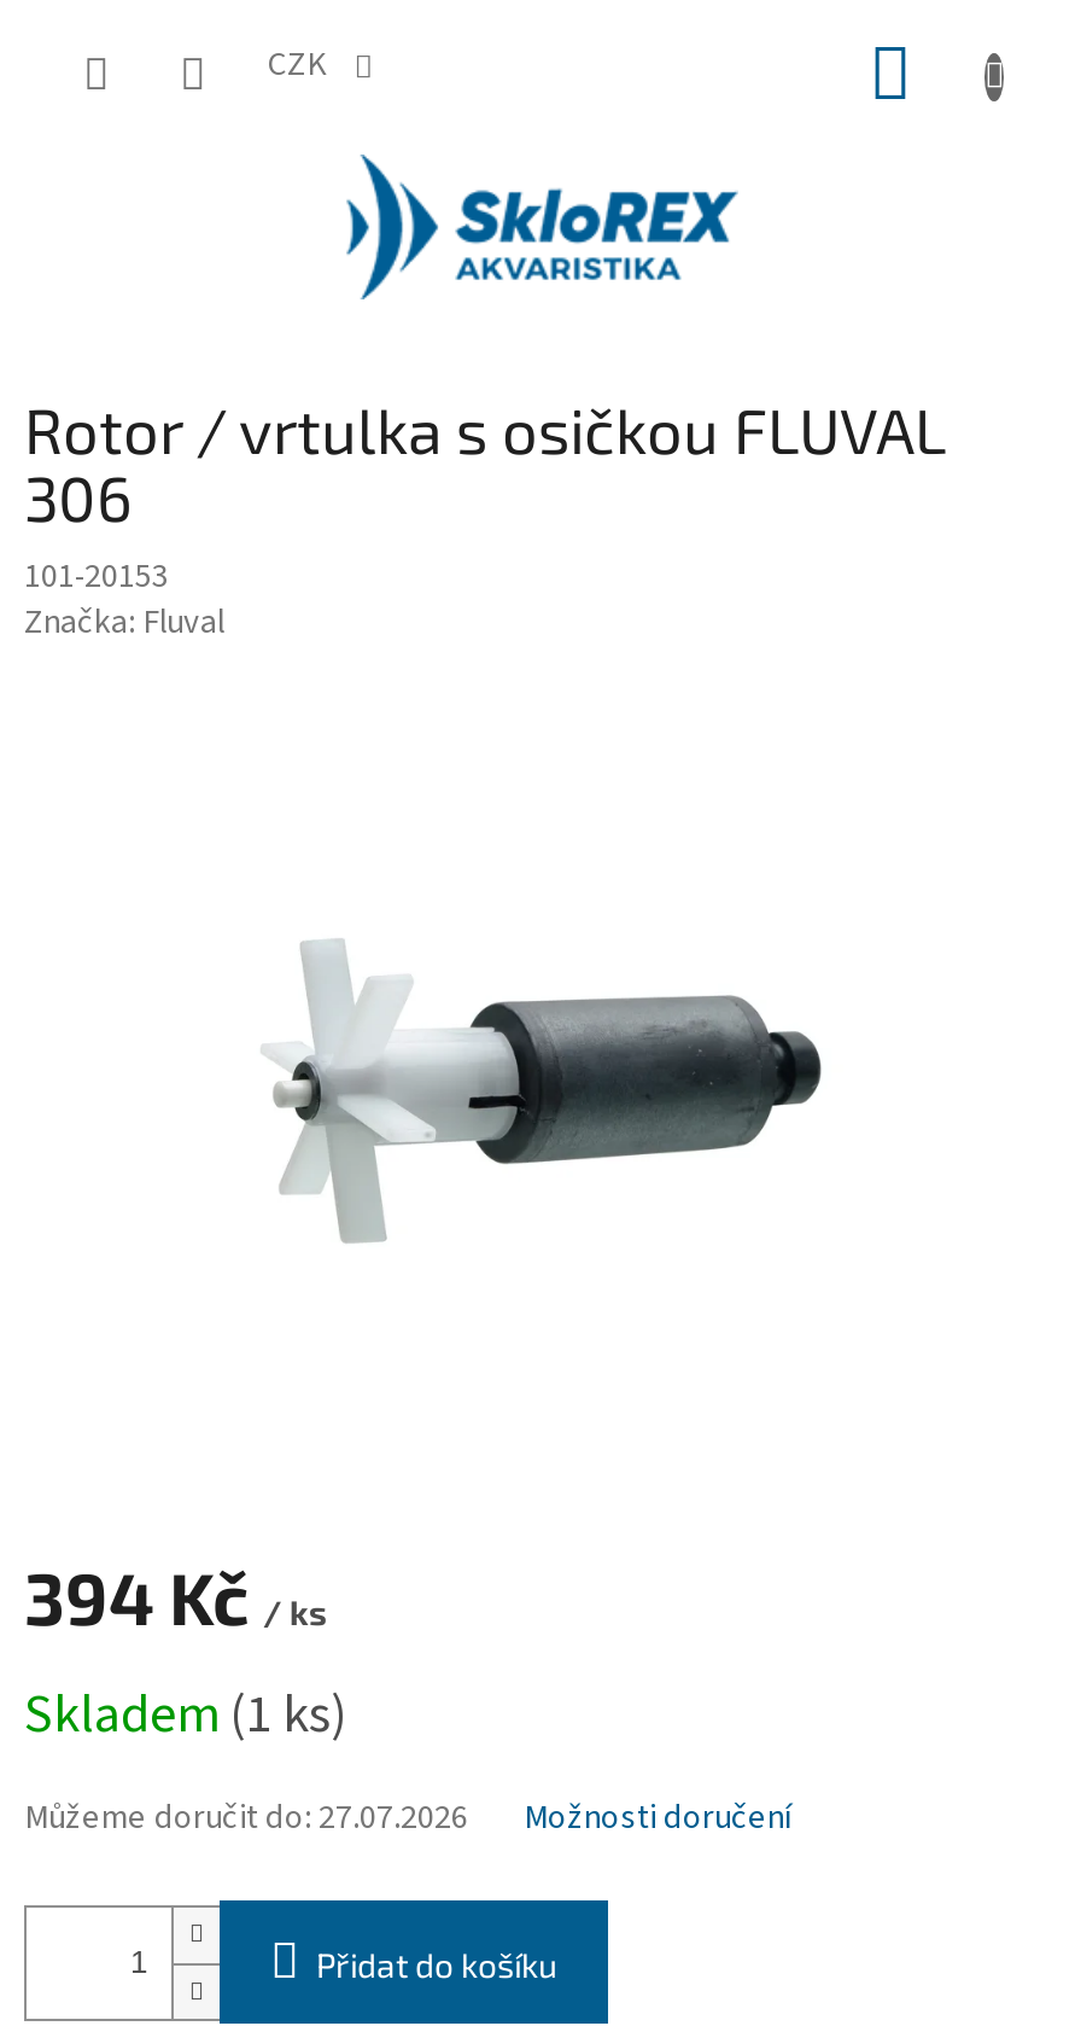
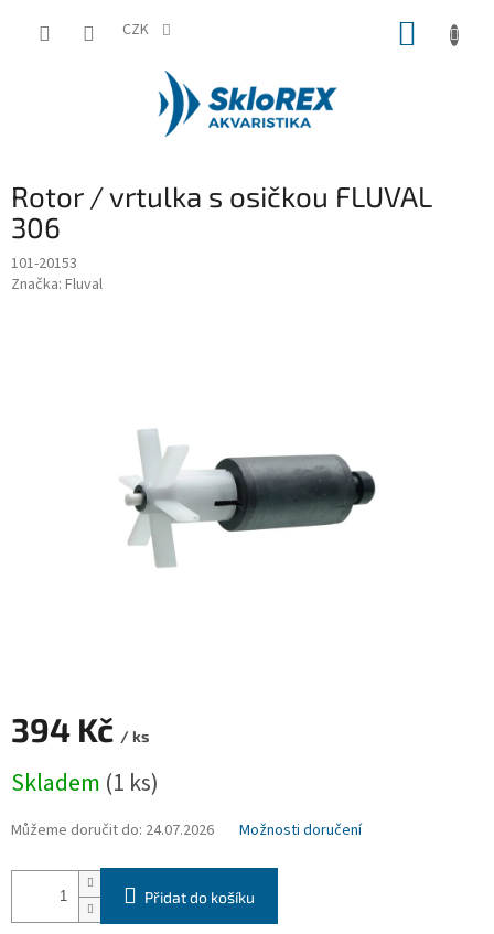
[24,1795,468,1843] Můžeme doručit do: 27.07.2026 -> [11,820,214,842] Můžeme doručit do: 24.07.2026

